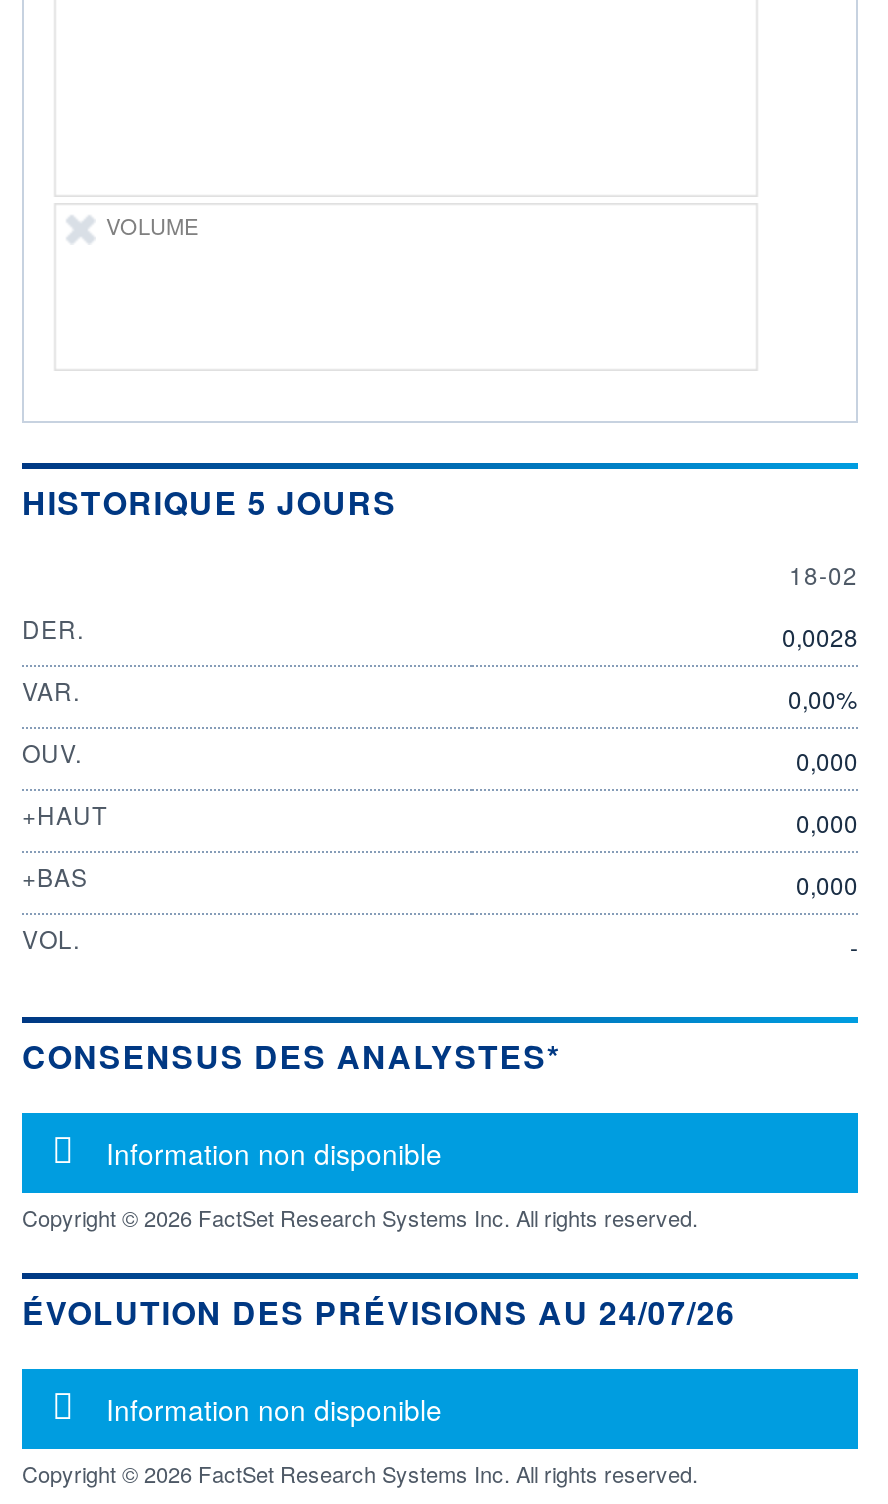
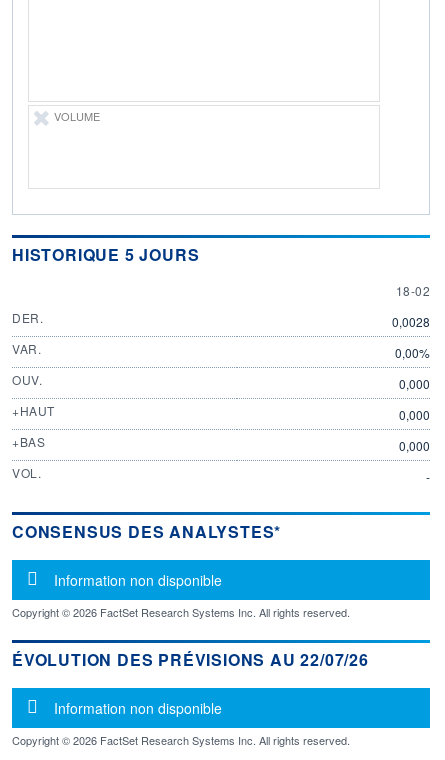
[22,1289,736,1335] ÉVOLUTION DES PRÉVISIONS AU 24/07/26 -> [12,648,369,671] ÉVOLUTION DES PRÉVISIONS AU 22/07/26

